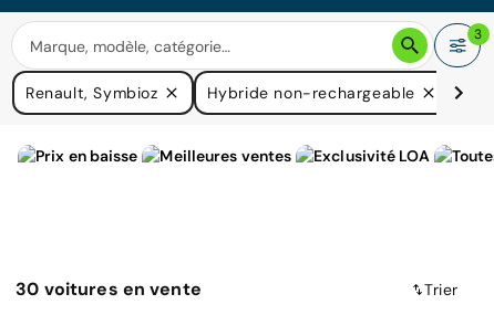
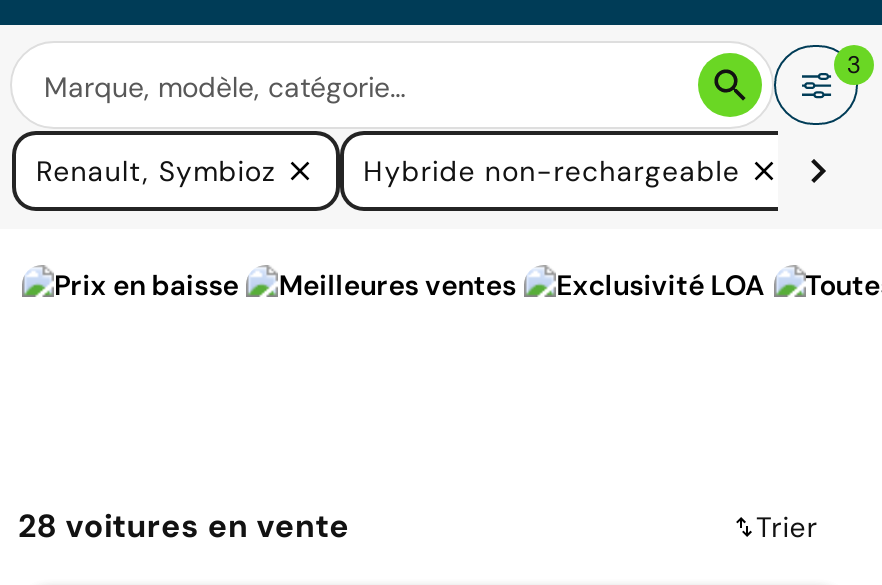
[16,277,201,300] 30 voitures en vente -> [18,504,350,546] 28 voitures en vente

